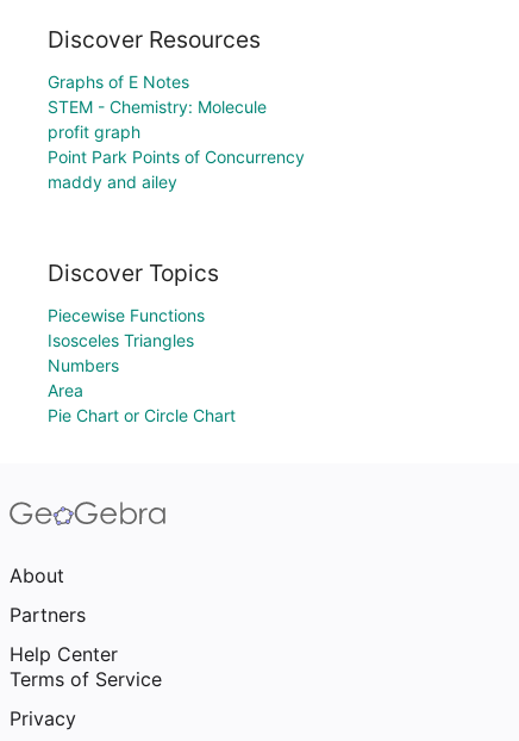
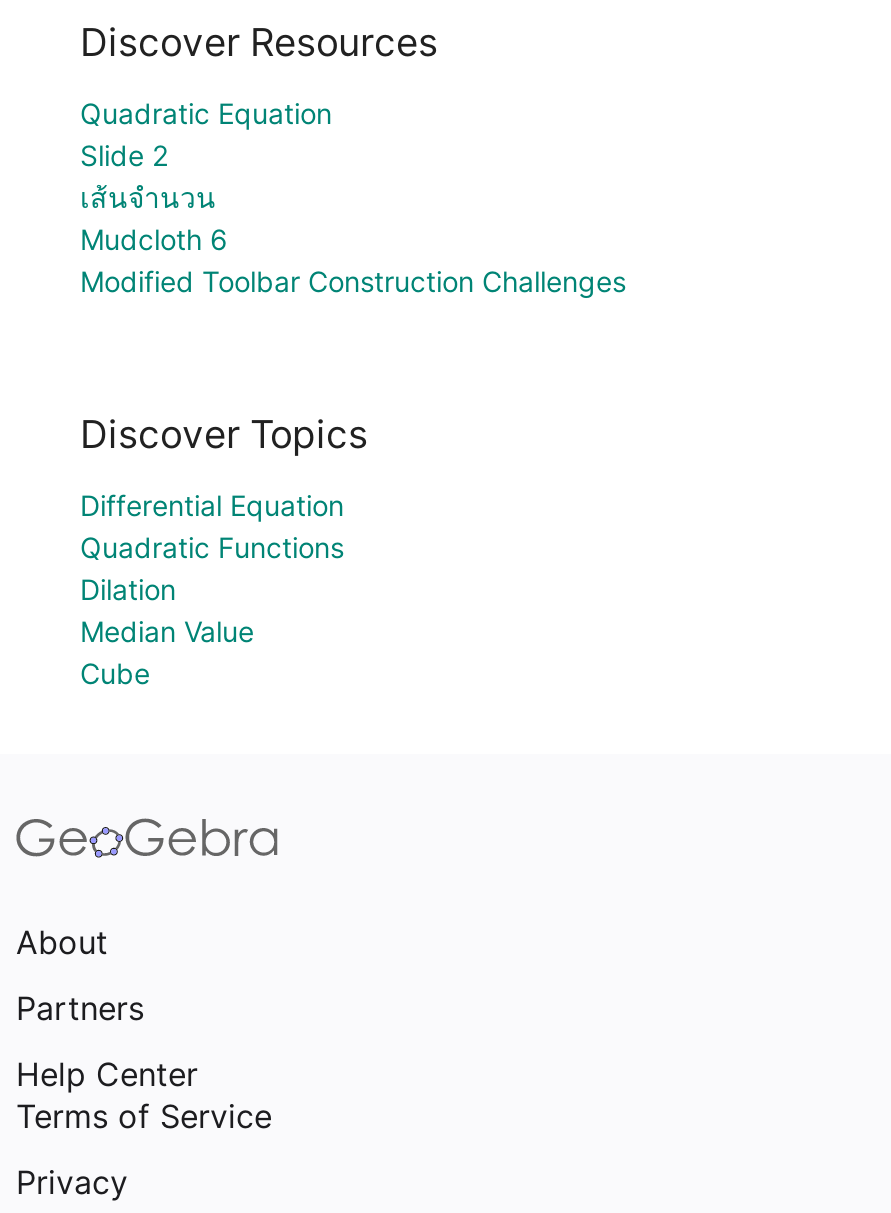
[48,72,305,192] Graphs of E Notes | STEM - Chemistry: Molecule | profit graph | Point Park Points of Concurrency | maddy and ailey -> [80,97,626,299] Quadratic Equation | Slide 2 | เส้นจำนวน | Mudcloth 6 | Modified Toolbar Construction Challenges
[48,305,236,425] Piecewise Functions | Isosceles Triangles | Numbers | Area | Pie Chart or Circle Chart -> [80,488,344,690] Differential Equation | Quadratic Functions | Dilation | Median Value | Cube

